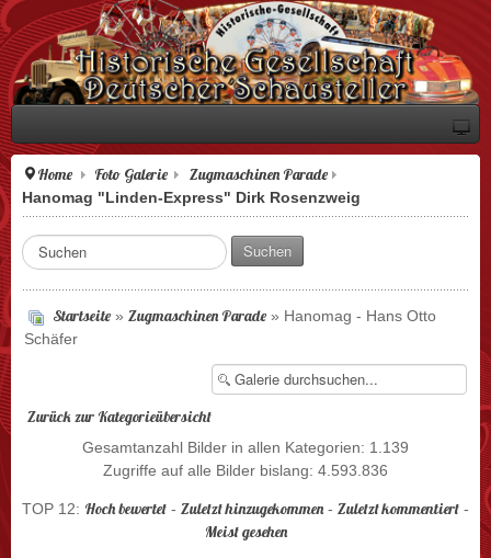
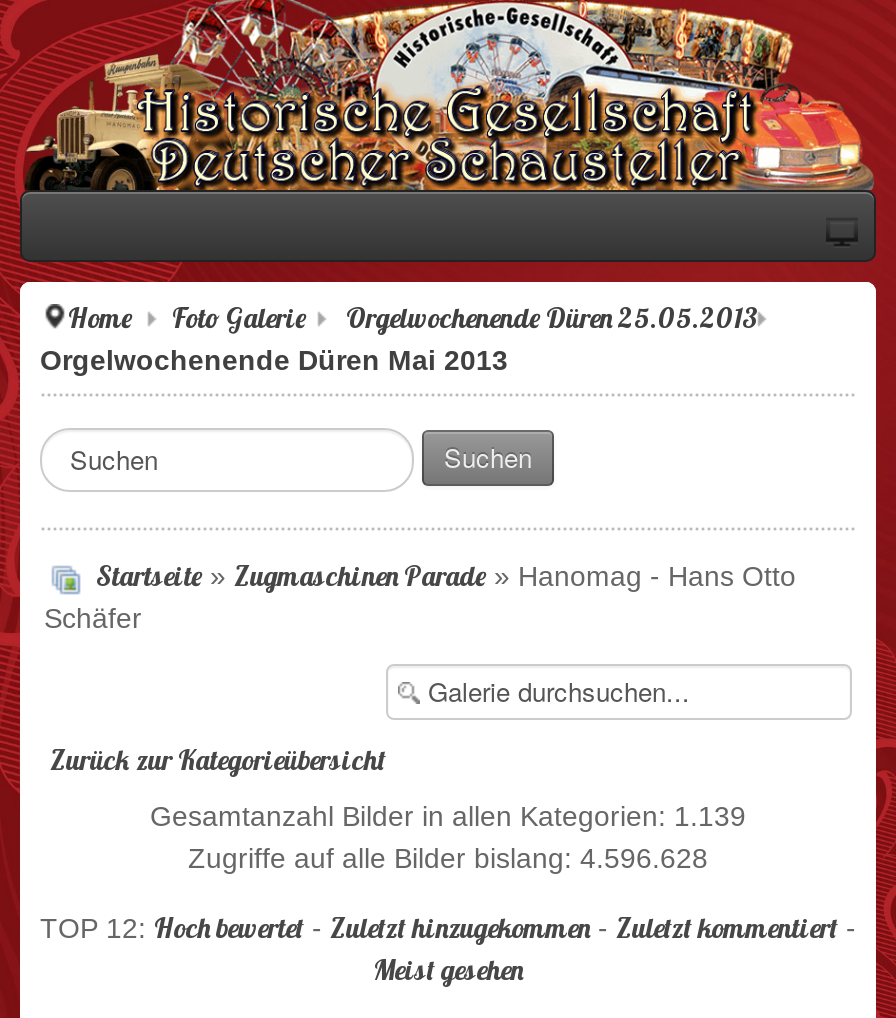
[22,165,361,206] Zugmaschinen Parade | Hanomag "Linden-Express" Dirk Rosenzweig -> [40,300,760,376] Orgelwochenende Düren 25.05.2013 | Orgelwochenende Düren Mai 2013
[103,461,388,479] Zugriffe auf alle Bilder bislang: 4.593.836 -> [188,841,708,873] Zugriffe auf alle Bilder bislang: 4.596.628

